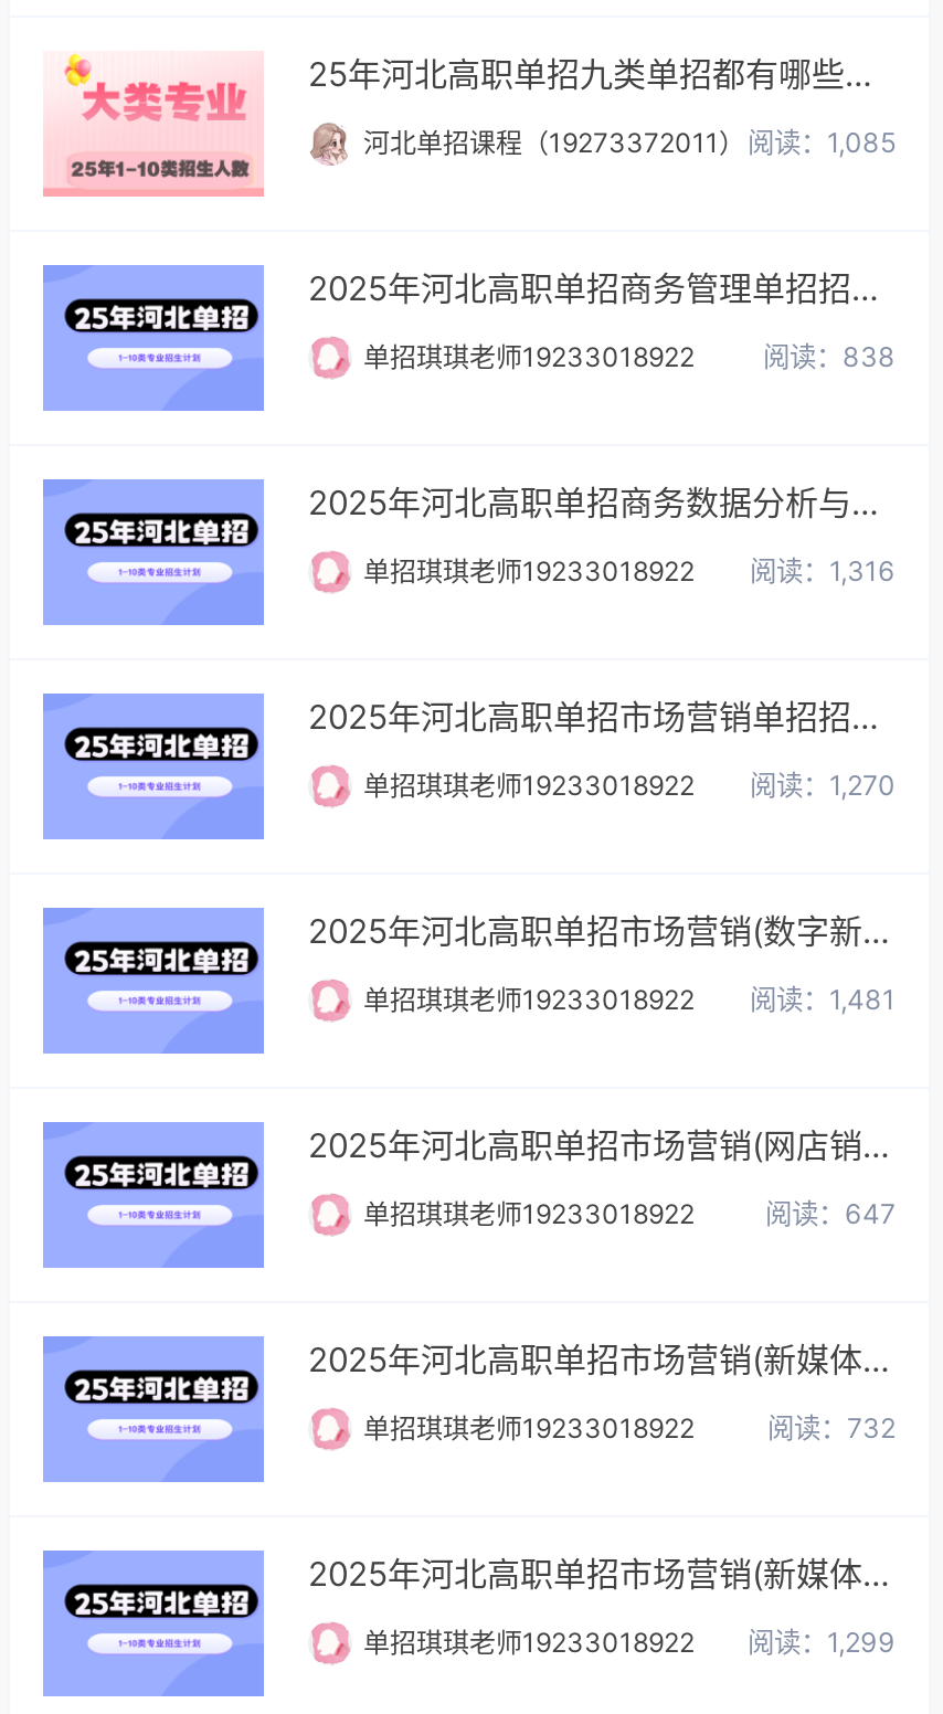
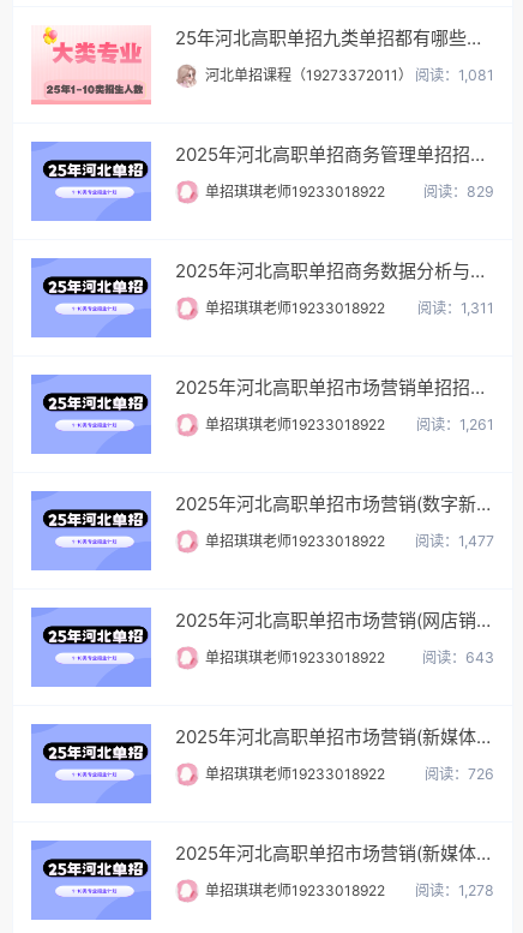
[363,125,896,158] 河北单招课程（19273372011）阅读：1,085 -> [205,66,494,84] 河北单招课程（19273372011） 阅读：1,081
[763,339,896,373] 阅读：838 -> [423,182,494,200] 阅读：829
[363,554,896,587] 单招琪琪老师19233018922 阅读：1,316 -> [205,299,494,317] 单招琪琪老师19233018922 阅读：1,311
[363,768,896,801] 单招琪琪老师19233018922 阅读：1,270 -> [205,415,494,433] 单招琪琪老师19233018922 阅读：1,261
[363,982,896,1015] 单招琪琪老师19233018922 阅读：1,481 -> [205,532,494,550] 单招琪琪老师19233018922 阅读：1,477
[765,1196,896,1230] 阅读：647 -> [422,648,494,666] 阅读：643
[767,1411,896,1444] 阅读：732 -> [425,765,494,783] 阅读：726
[363,1625,896,1658] 单招琪琪老师19233018922 阅读：1,299 -> [205,881,494,899] 单招琪琪老师19233018922 阅读：1,278

